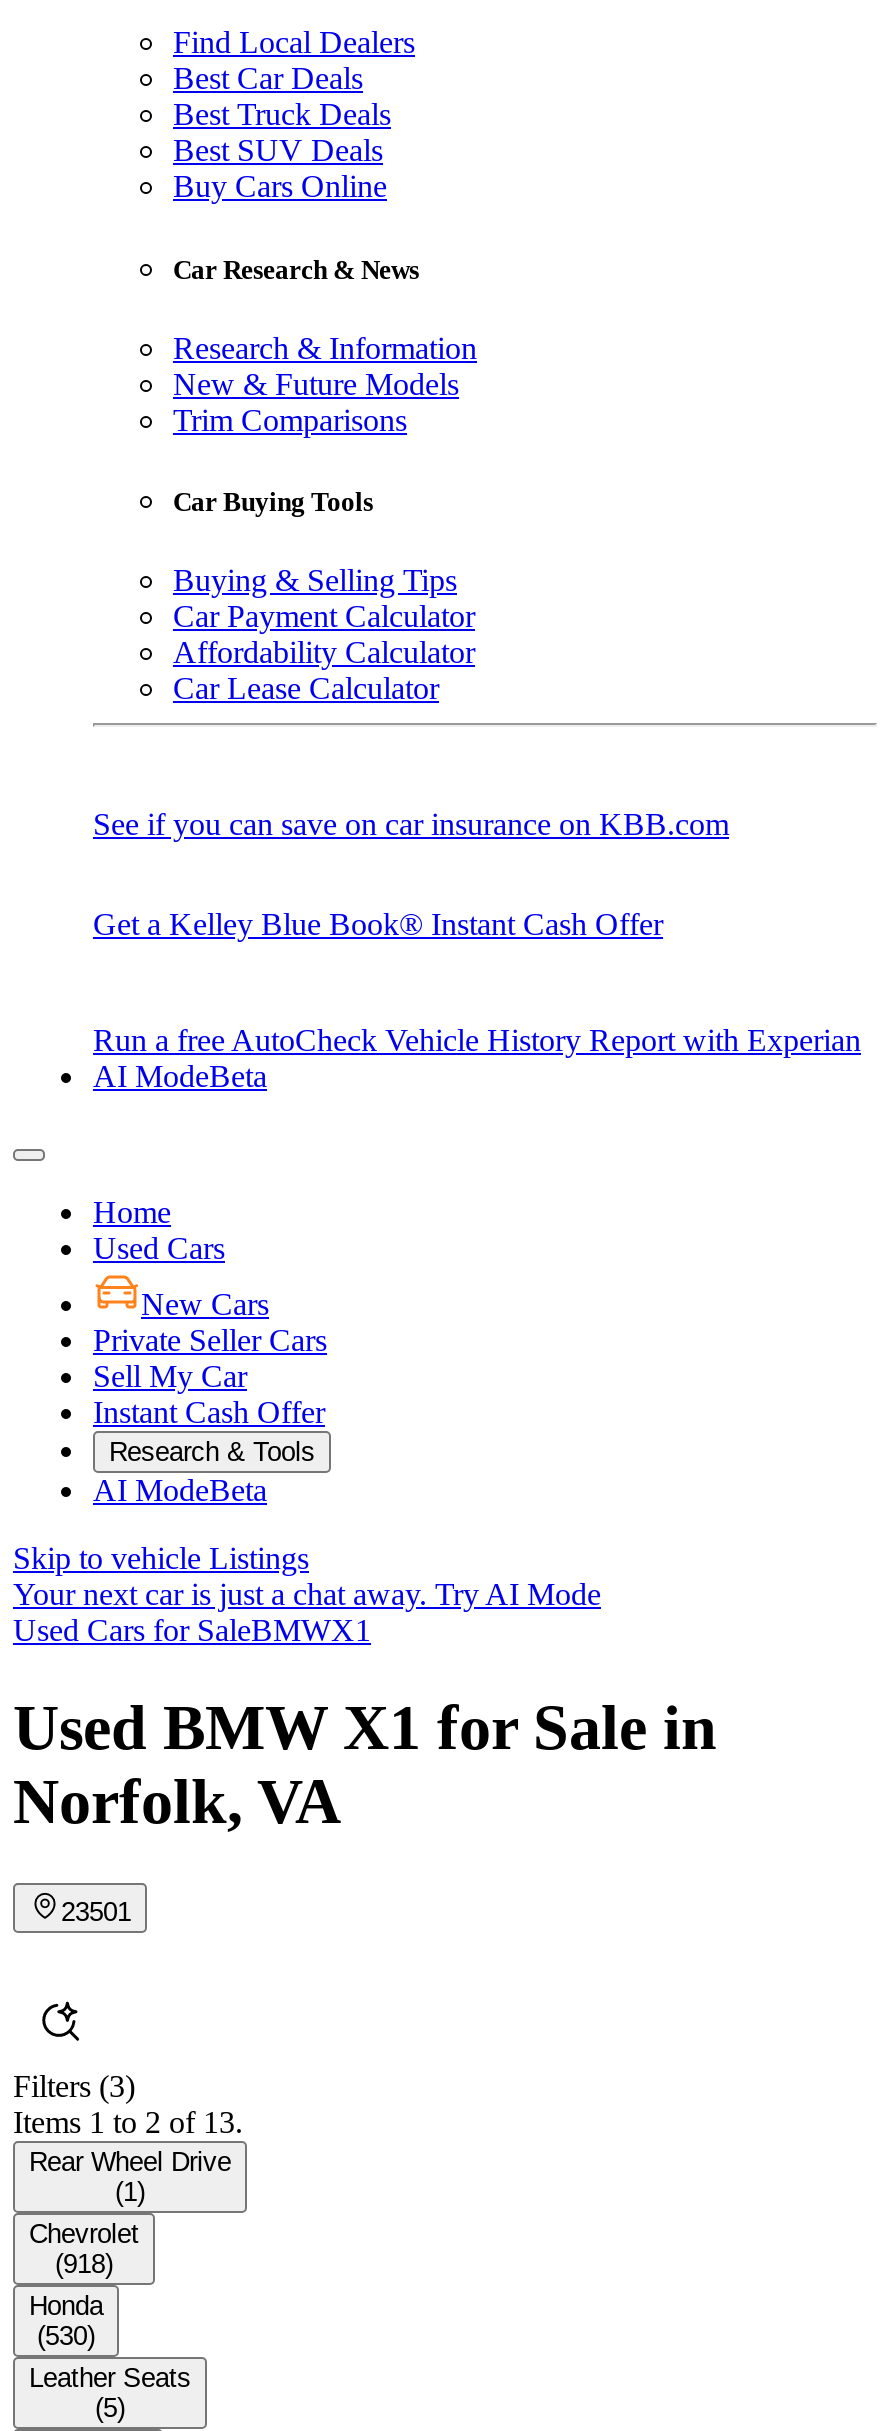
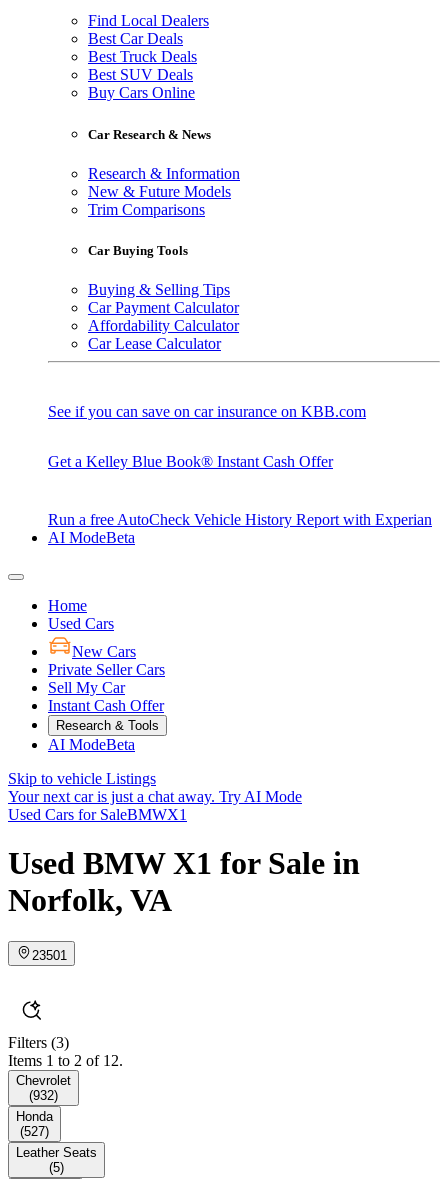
[13,2105,243,2207] Items 1 to 2 of 13. | Rear Wheel Drive | (1) -> [8,1052,123,1069] Items 1 to 2 of 12.
[55,2249,113,2279] (918) -> [29,1088,58,1103] (932)
[37,2321,95,2351] (530) -> [20,1124,49,1139] (527)

